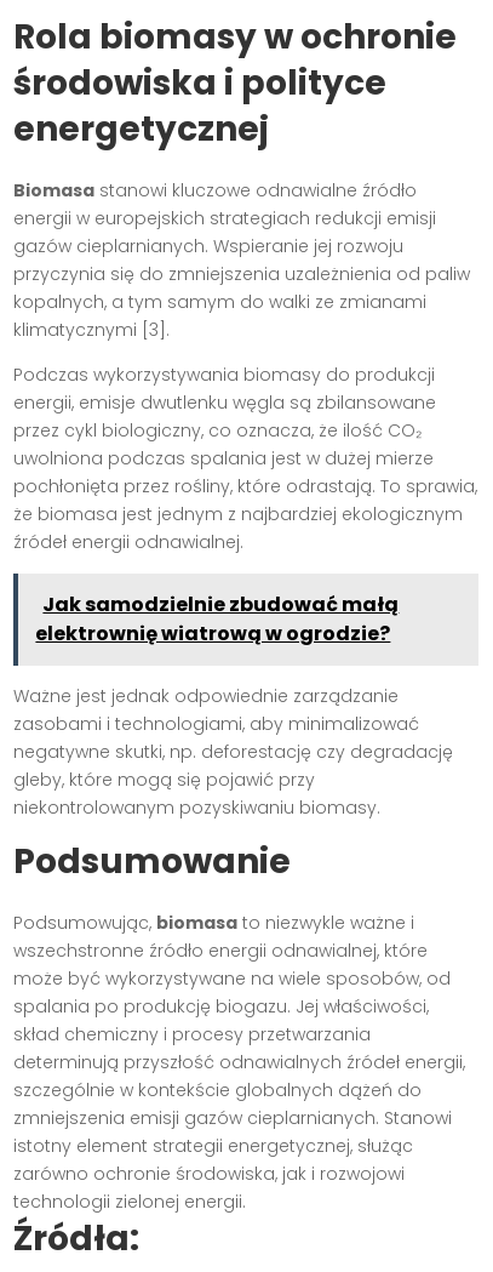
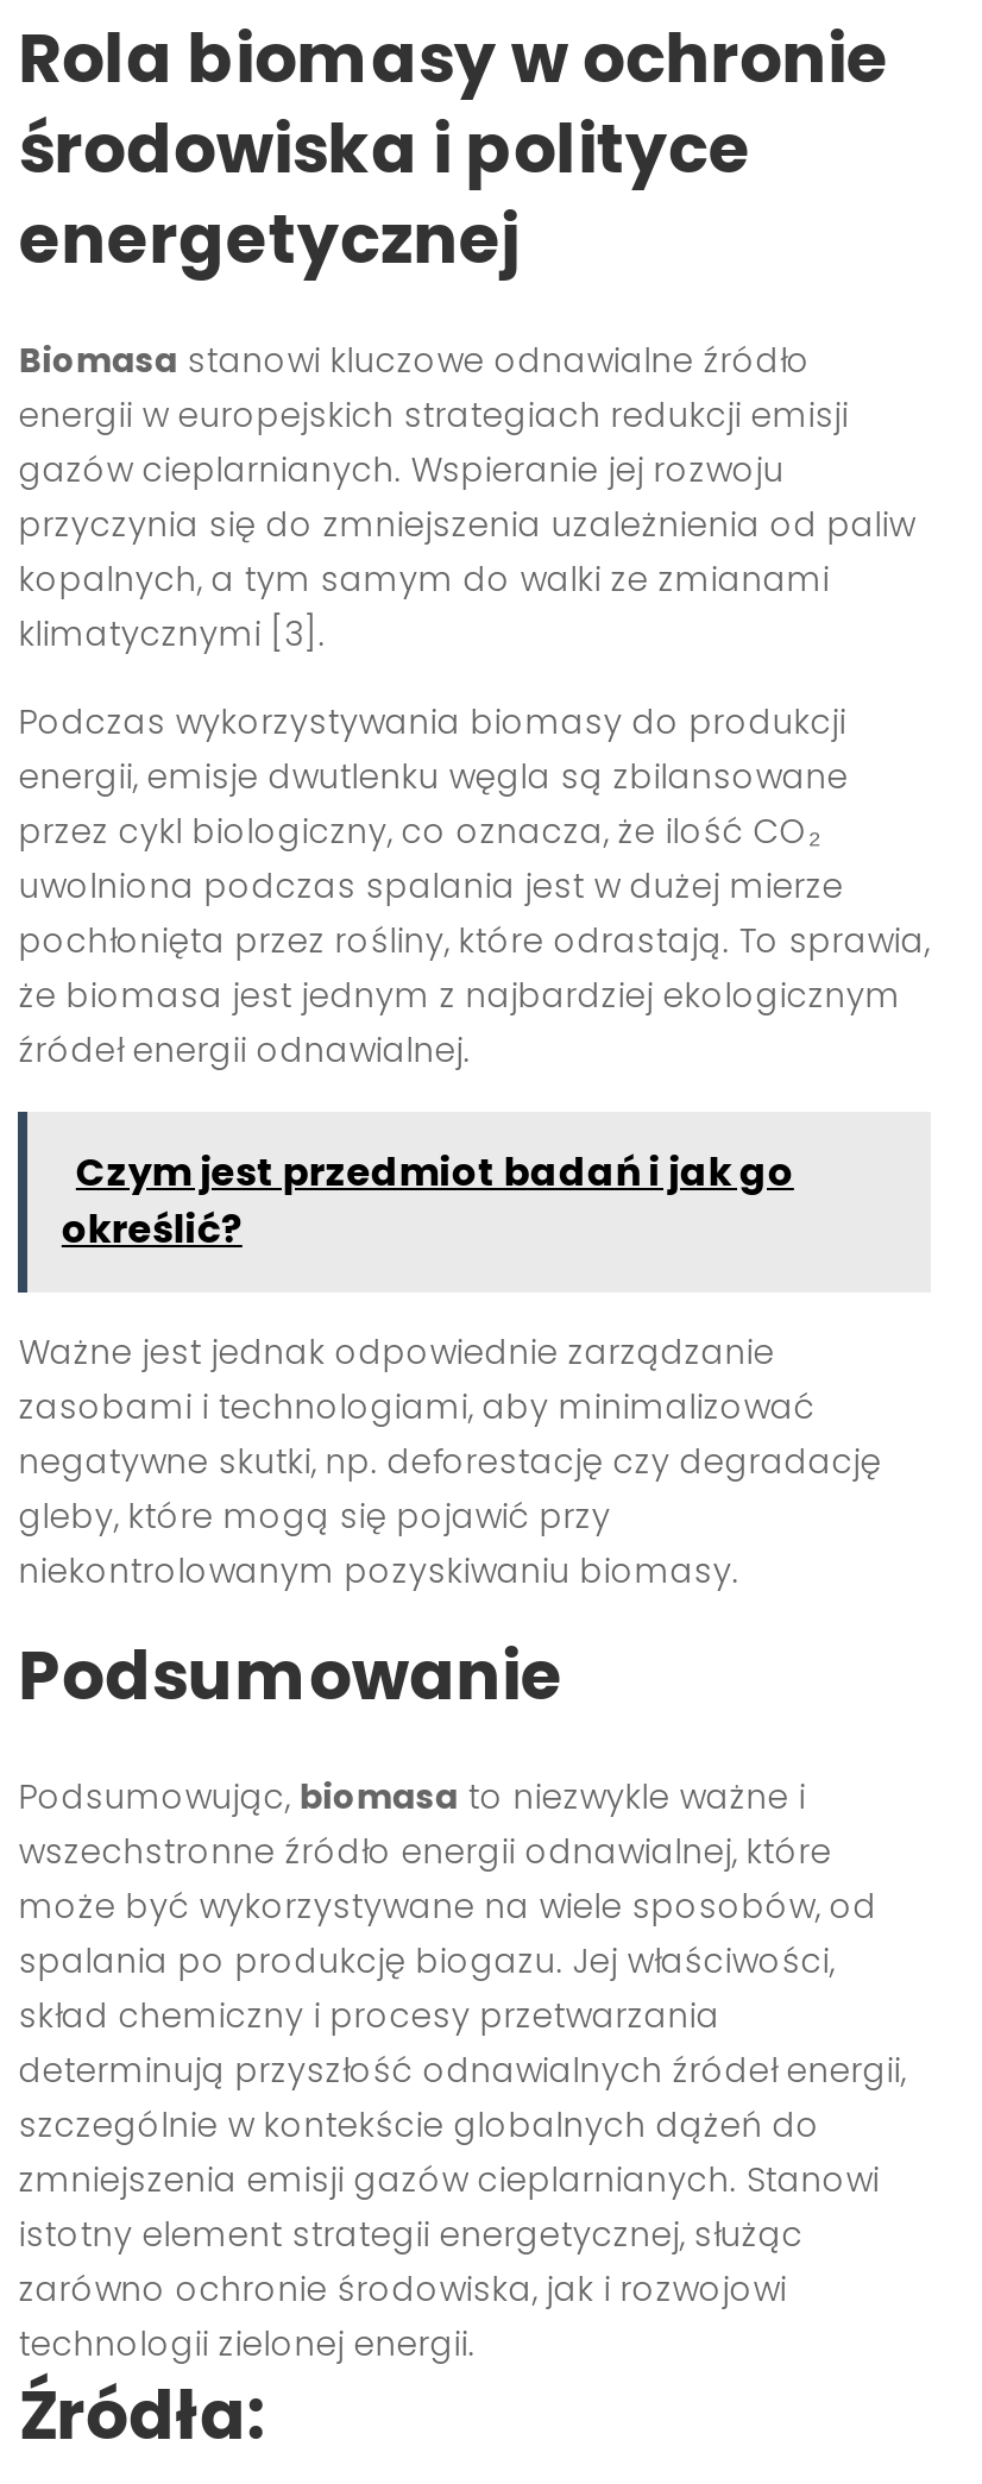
[36,590,399,647] Jak samodzielnie zbudować małą | elektrownię wiatrową w ogrodzie? -> [62,1144,794,1256] Czym jest przedmiot badań i jak go | określić?

